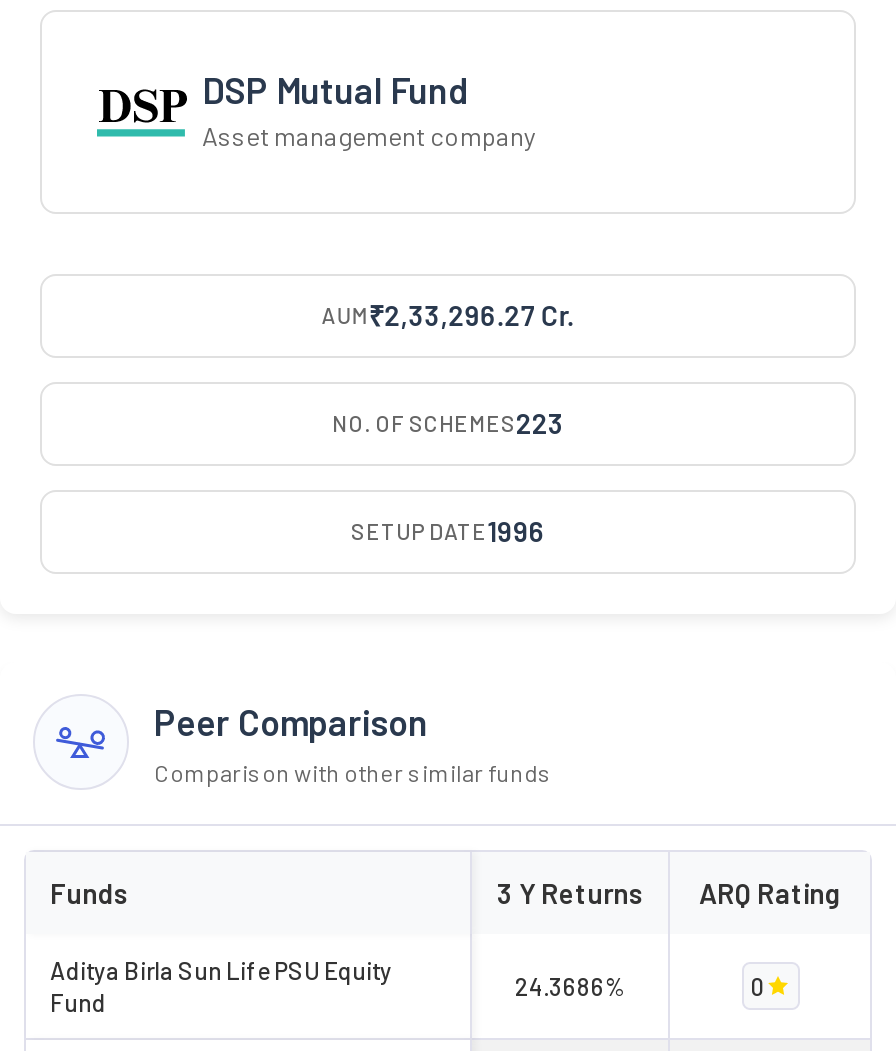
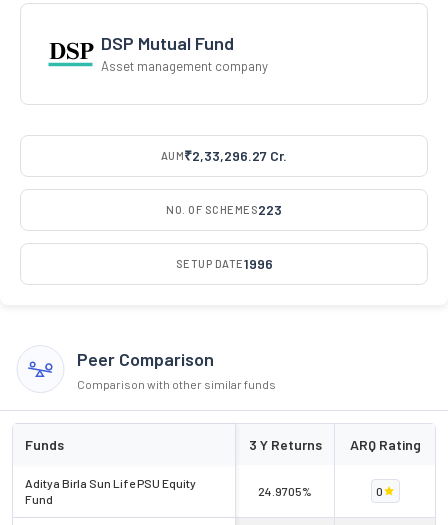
[515,972,625,1000] 24.3686% -> [258,484,312,498] 24.9705%

